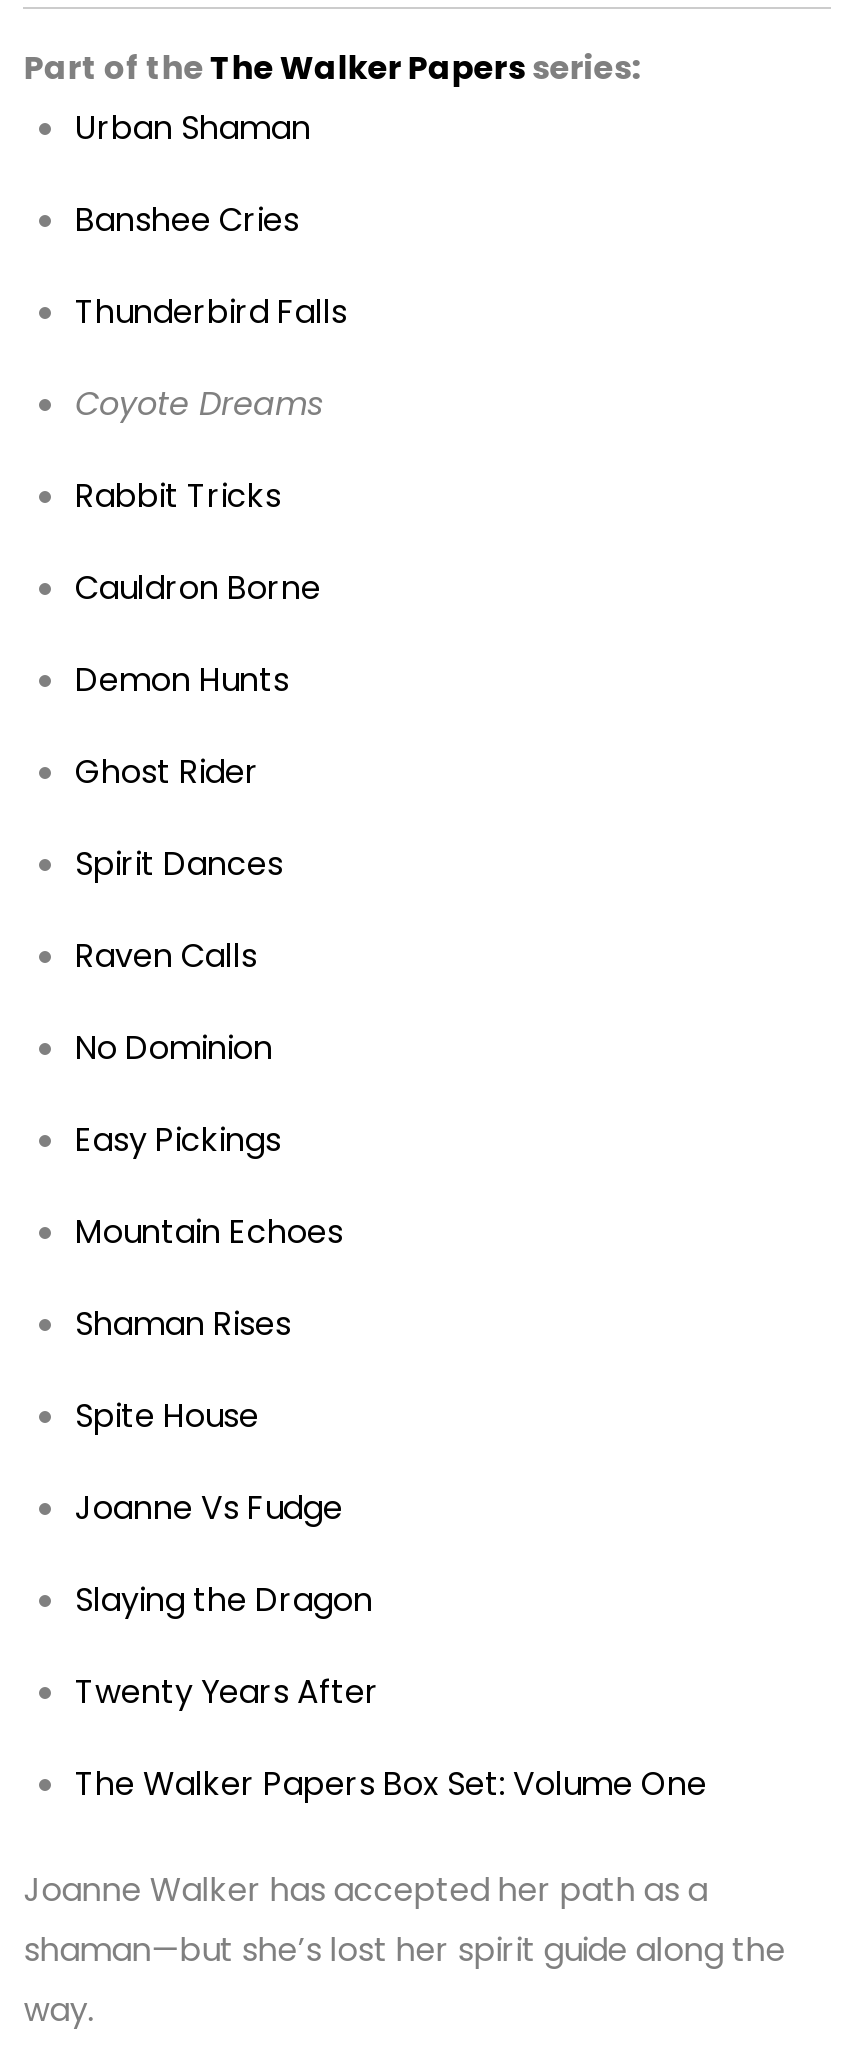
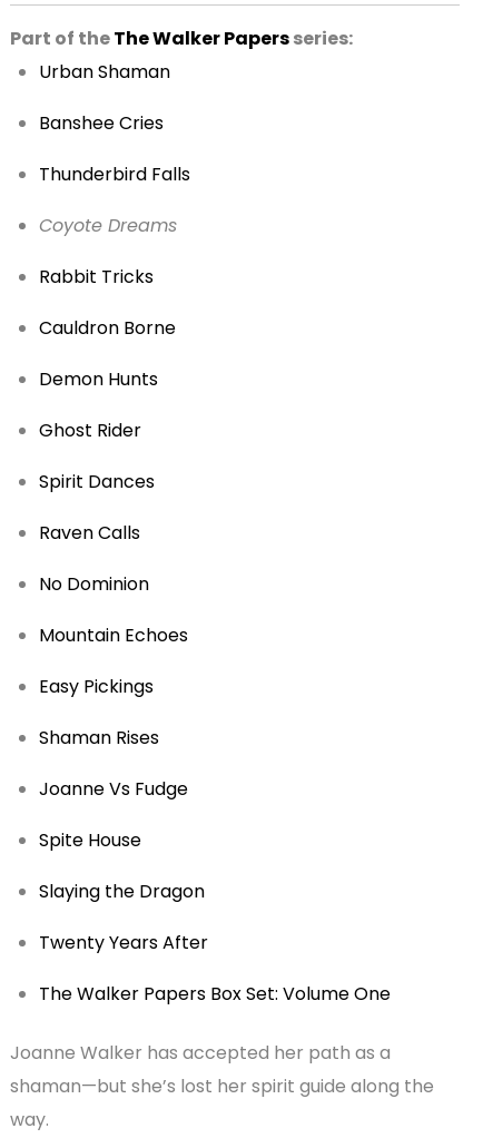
moved [75,1117,281,1163] -> [39,674,154,699]: Easy Pickings
moved [75,1209,343,1255] -> [39,623,188,648]: Mountain Echoes
moved [75,1393,259,1439] -> [39,828,141,853]: Spite House
moved [75,1485,343,1531] -> [39,776,188,802]: Joanne Vs Fudge

